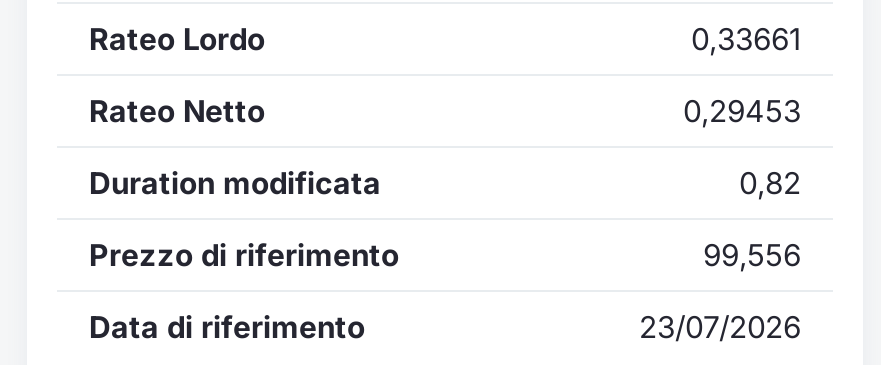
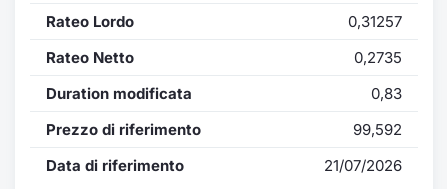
[691,19,801,57] 0,33661 -> [348,11,402,30] 0,31257
[683,91,801,129] 0,29453 -> [354,47,402,66] 0,2735
[739,163,801,201] 0,82 -> [371,83,402,102] 0,83
[703,235,801,273] 99,556 -> [353,119,402,138] 99,592
[639,307,801,345] 23/07/2026 -> [324,155,402,174] 21/07/2026

